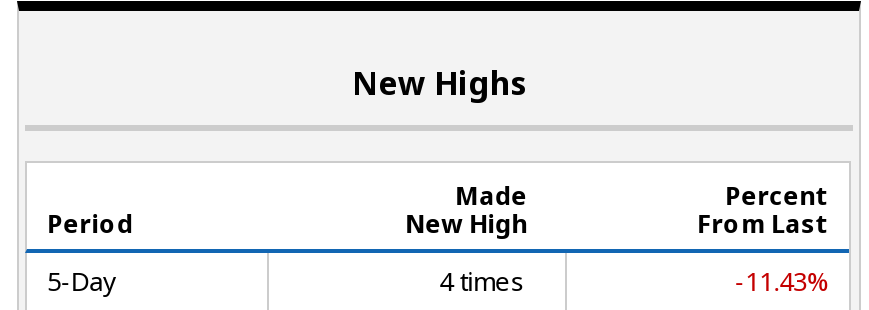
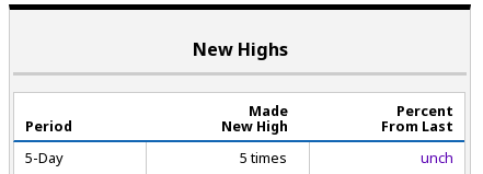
[439,263,829,299] 4 times | -11.43% -> [240,148,454,167] 5 times | unch

